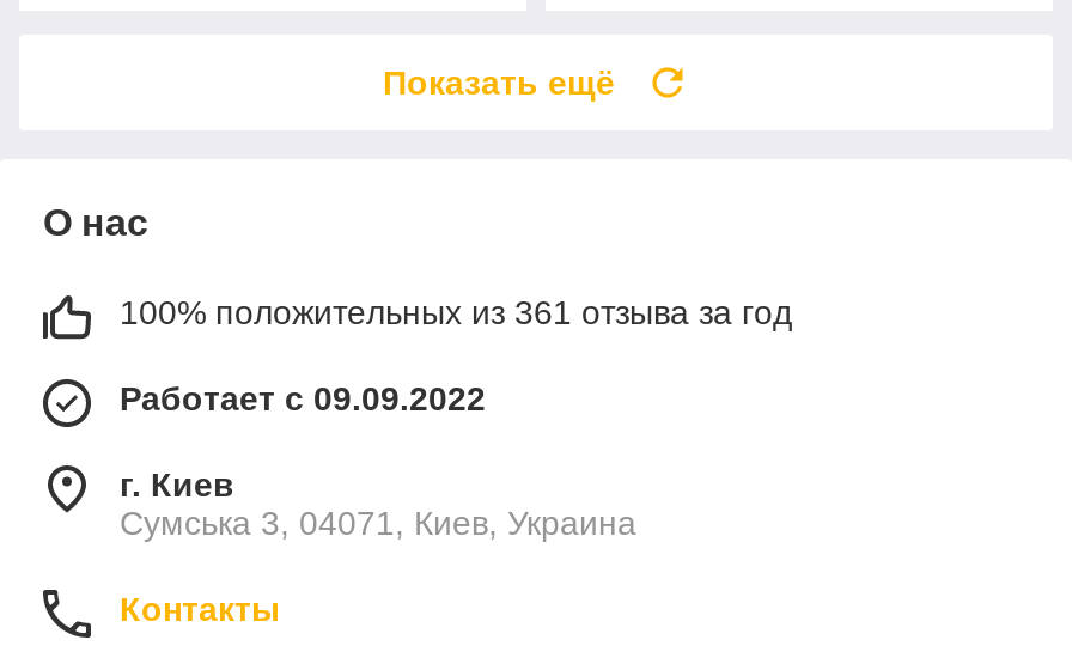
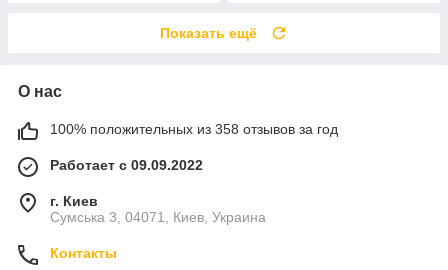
[120,293,792,331] 100% положительных из 361 отзыва за год -> [50,121,338,137] 100% положительных из 358 отзывов за год

